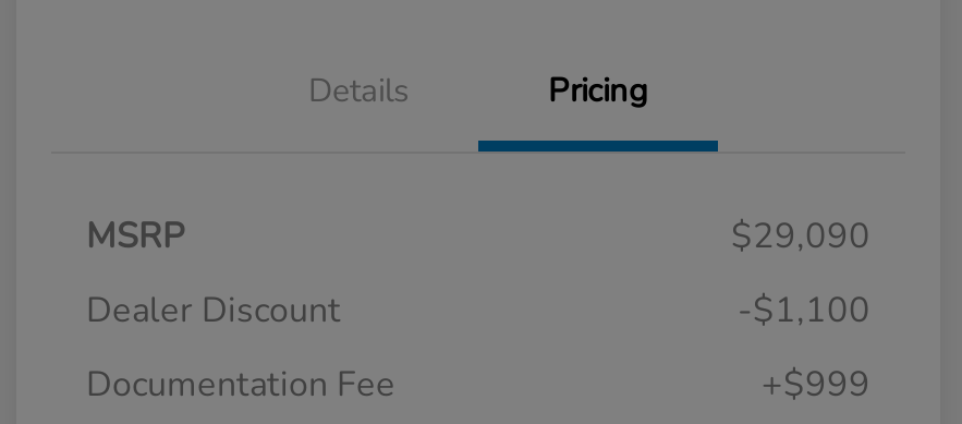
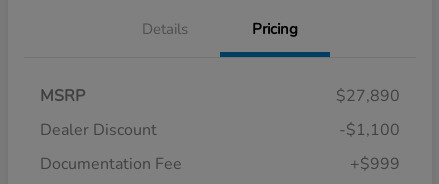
[731,213,870,261] $29,090 -> [336,85,400,107] $27,890

